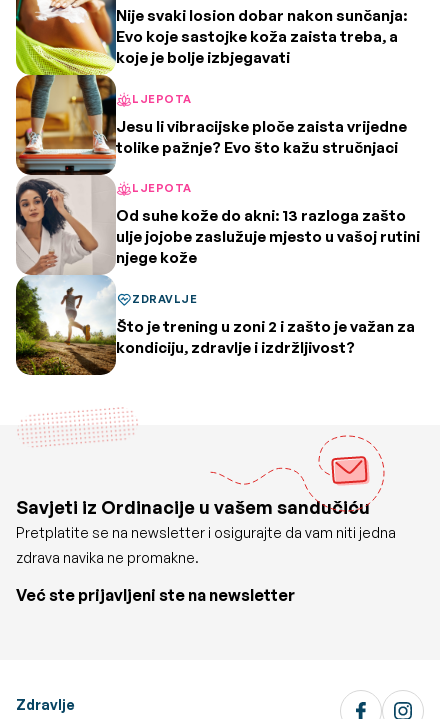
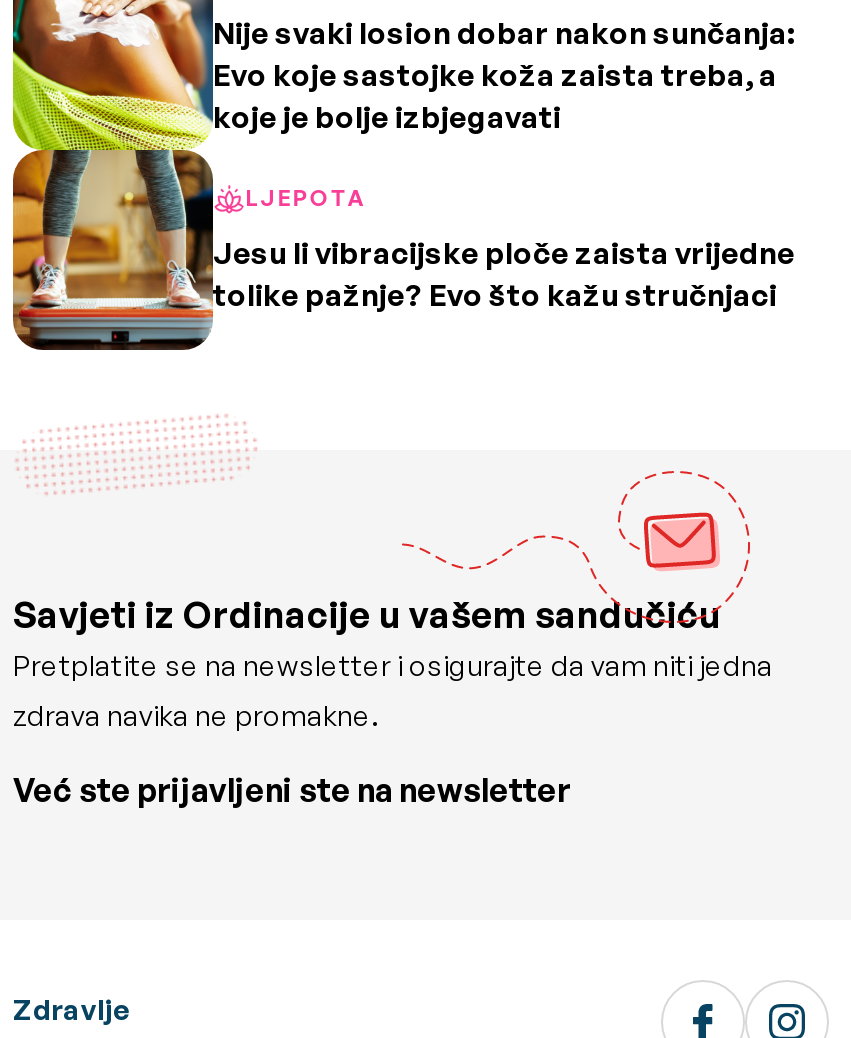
[15,175,420,375] [image] | LJEPOTA | Od suhe kože do akni: 13 razloga zašto | ulje jojobe zaslužuje mjesto u vašoj rutini | njege kože | ZDRAVLJE | Što je trening u zoni 2 i zašto je važan za | kondiciju, zdravlje i izdržljivost? -> none

